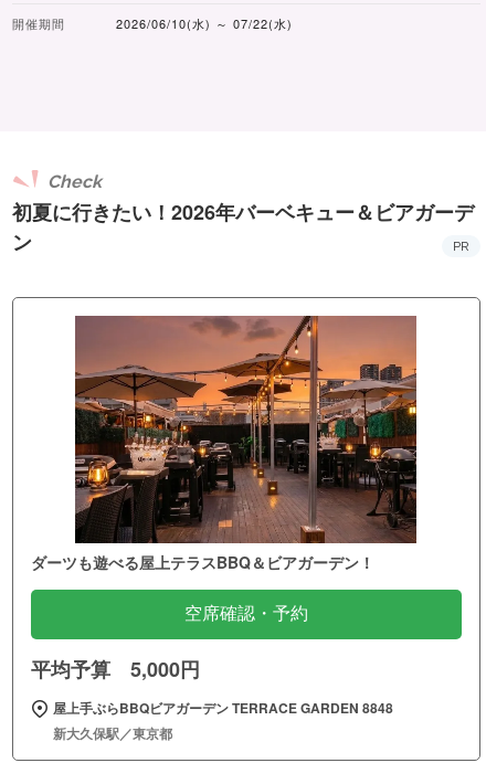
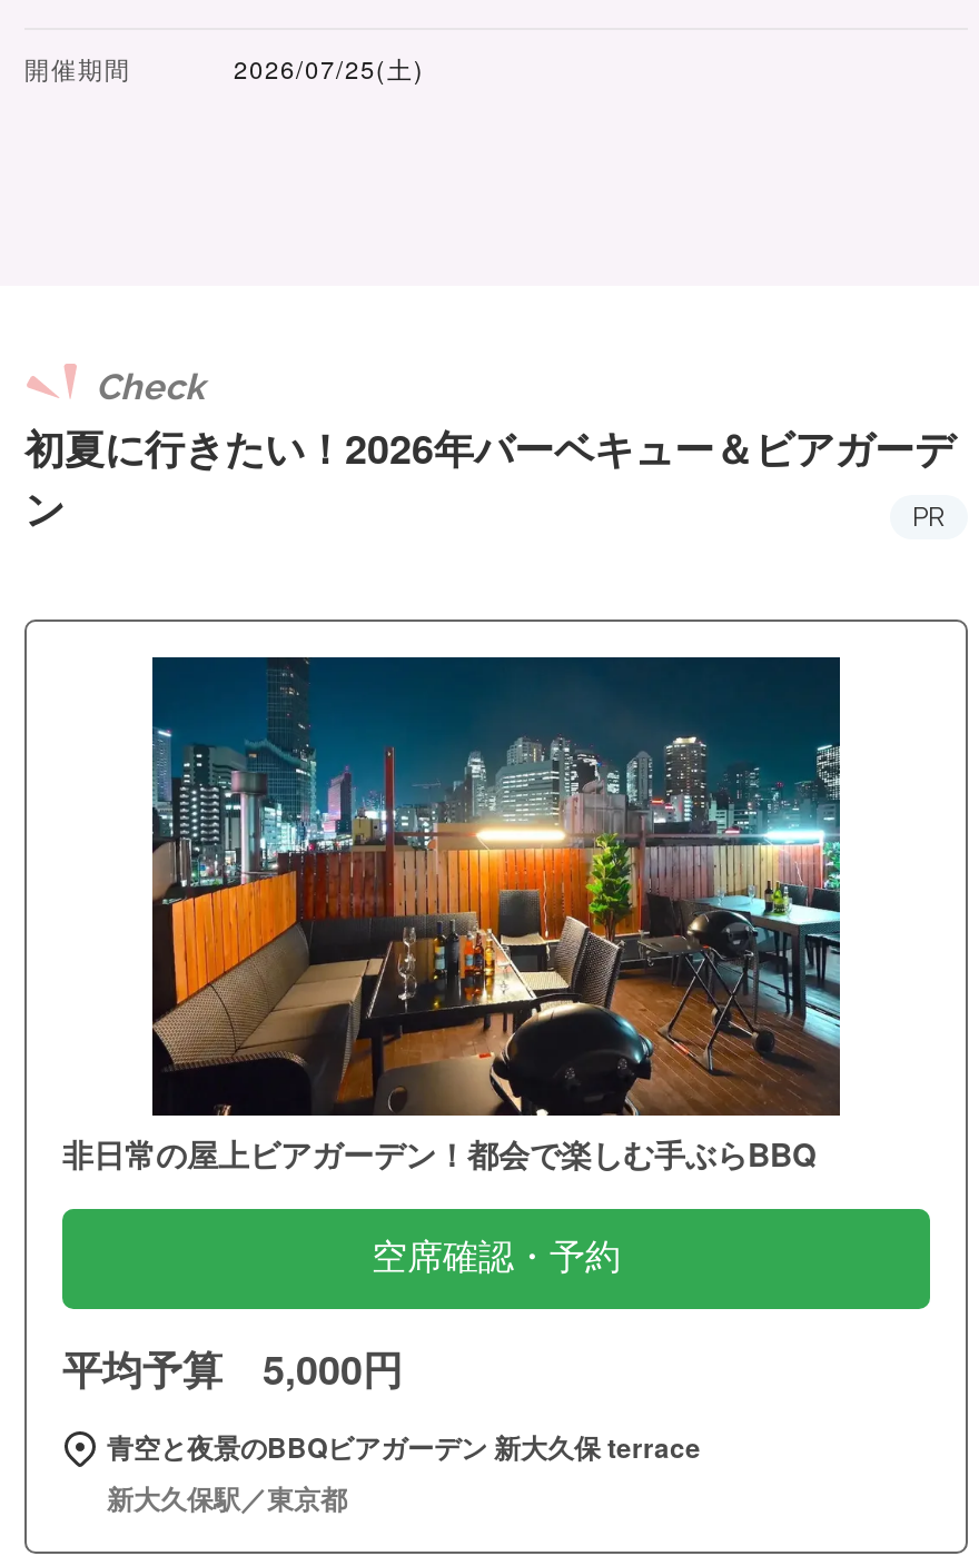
[116,14,293,32] 2026/06/10(水) ～ 07/22(水) -> [234,50,425,86] 2026/07/25(土)
[31,315,418,573] [image] | ダーツも遊べる屋上テラスBBQ＆ビアガーデン！ -> [62,654,841,1176] [image] | 非日常の屋上ビアガーデン！都会で楽しむ手ぶらBBQ
[53,697,393,717] 屋上手ぶらBBQビアガーデン TERRACE GARDEN 8848 -> [107,1427,701,1467] 青空と夜景のBBQビアガーデン 新大久保 terrace

